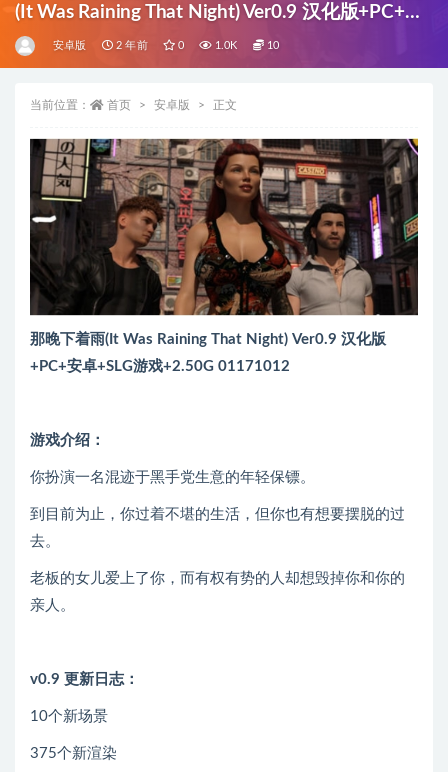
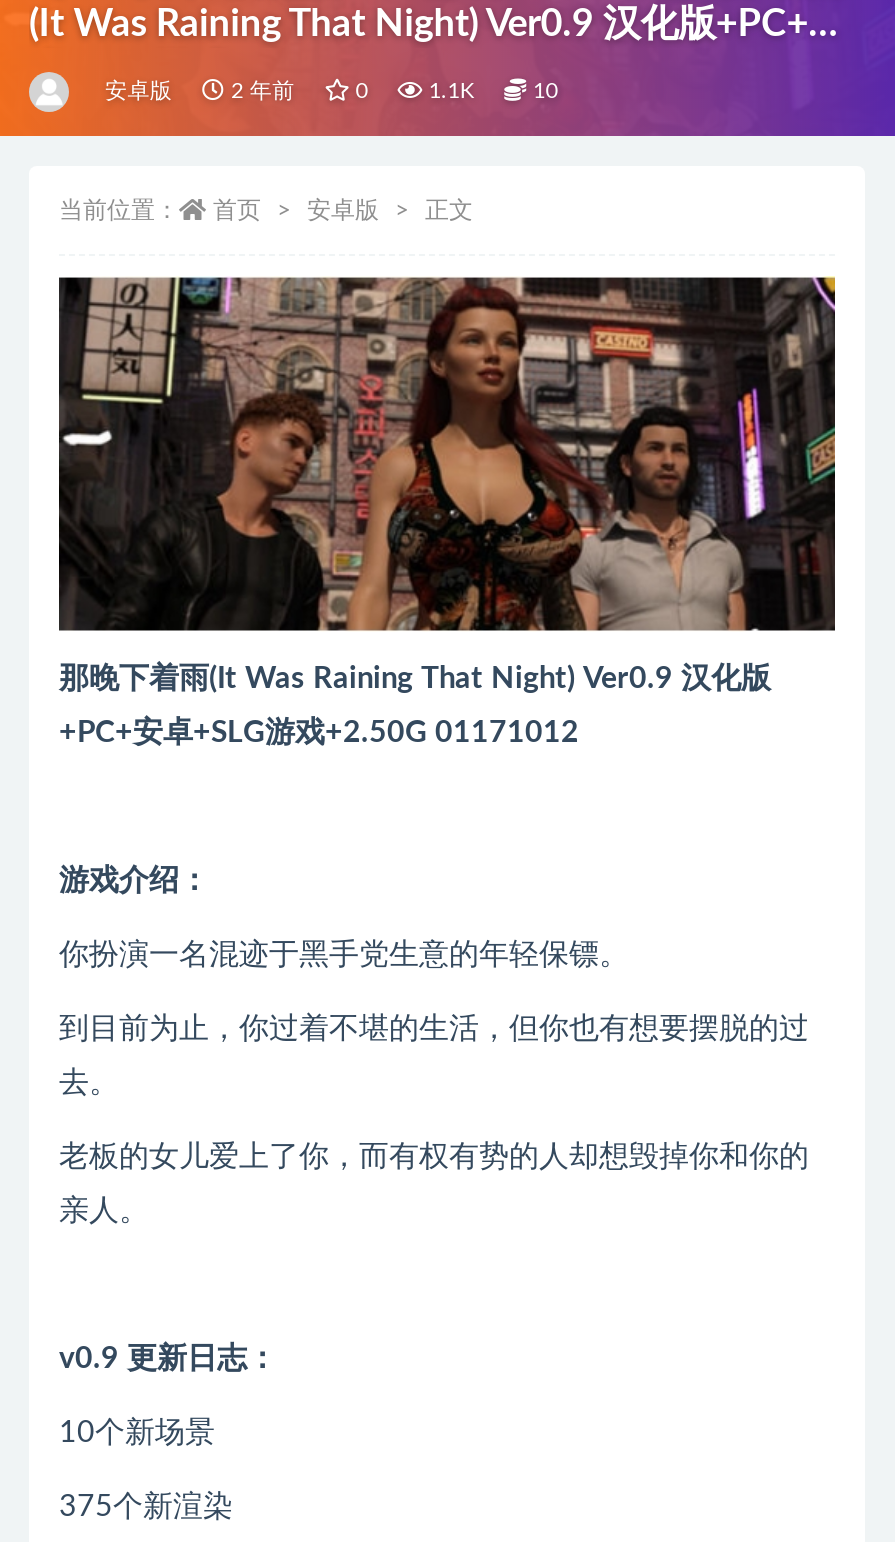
[212,40,238,51] 1.0K -> [422,80,474,102] 1.1K

